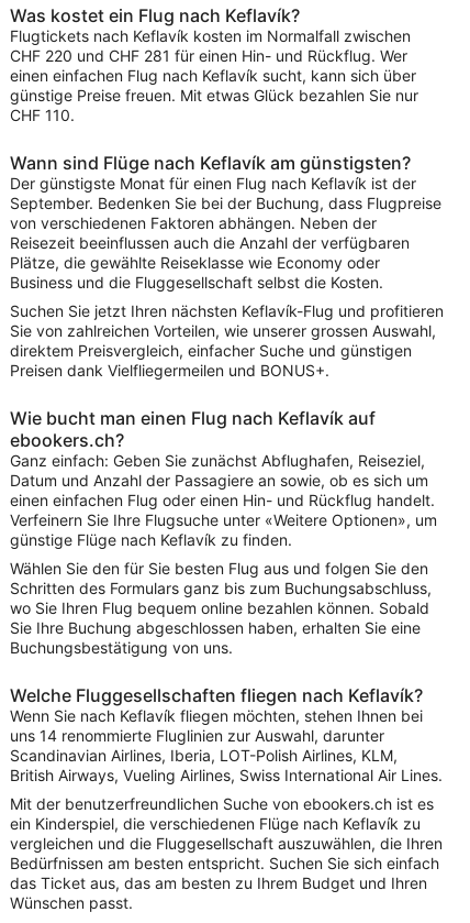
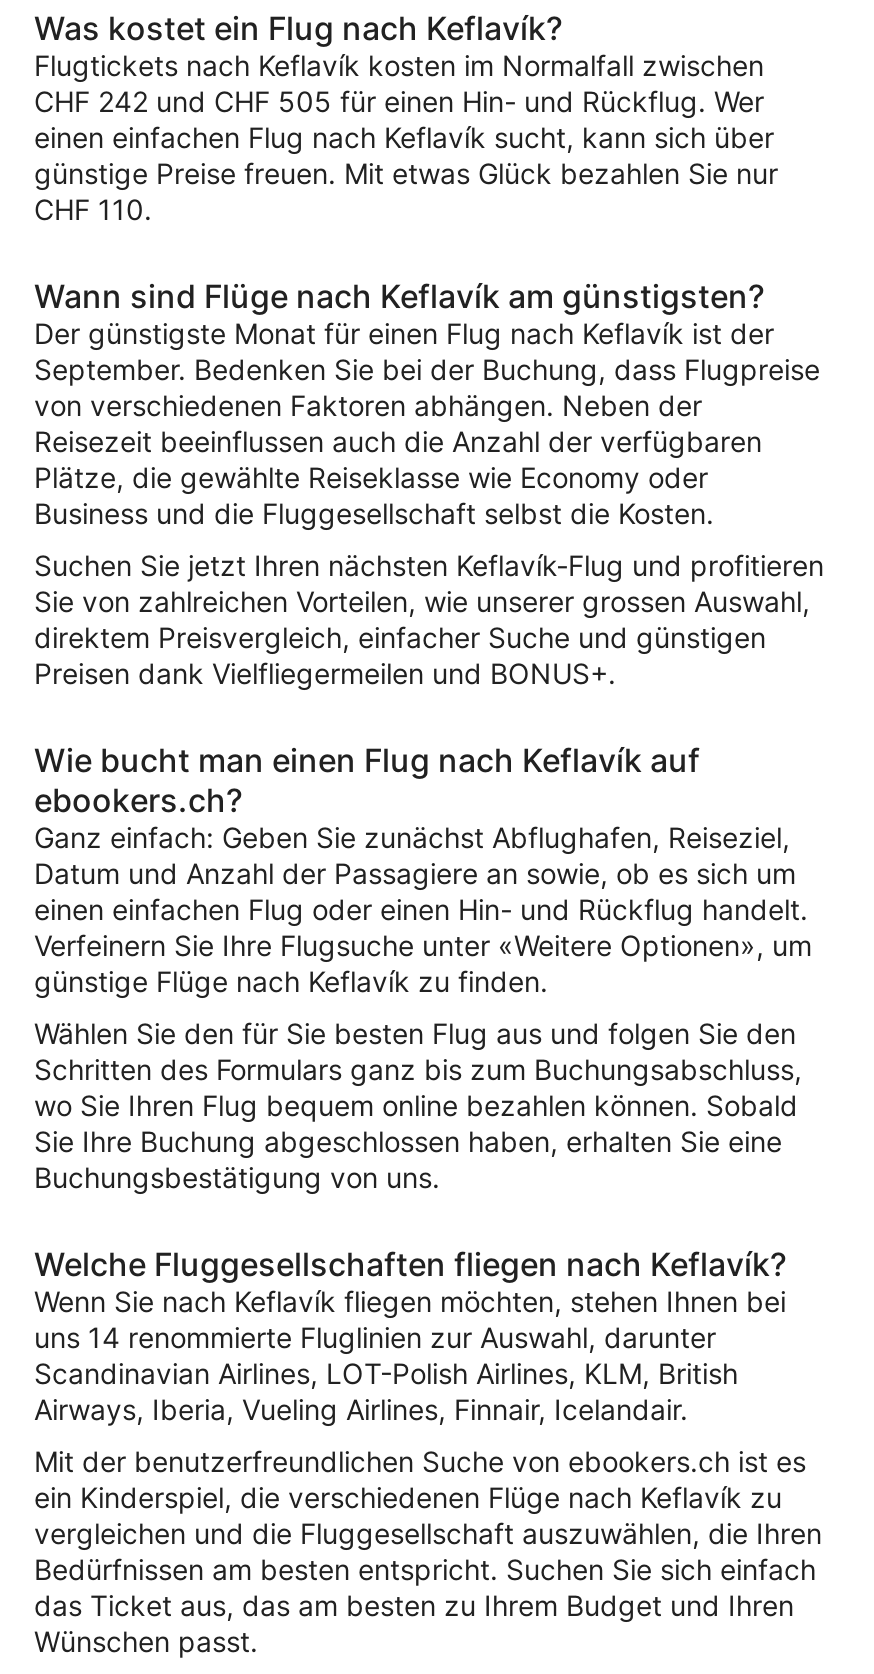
[10,46,407,65] CHF 220 und CHF 281 für einen Hin- und Rückflug. Wer -> [34,84,764,118] CHF 242 und CHF 505 für einen Hin- und Rückflug. Wer
[10,746,443,784] Scandinavian Airlines, Iberia, LOT-Polish Airlines, KLM, | British Airways, Vueling Airlines, Swiss International Air Lines. -> [34,1356,738,1426] Scandinavian Airlines, LOT-Polish Airlines, KLM, British | Airways, Iberia, Vueling Airlines, Finnair, Icelandair.

